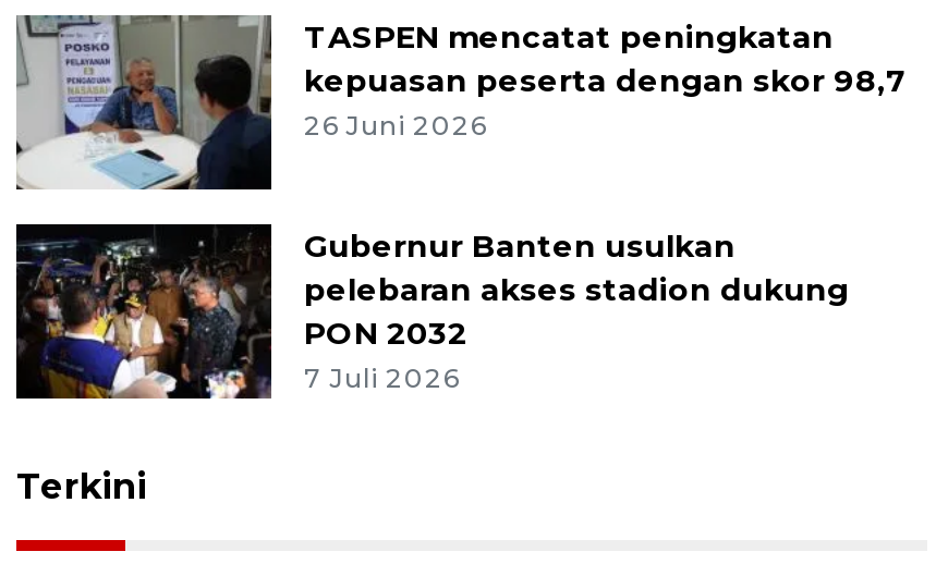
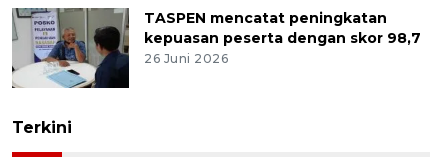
[14,222,849,401] [image] | Gubernur Banten usulkan | pelebaran akses stadion dukung | PON 2032 | 7 Juli 2026 -> none

